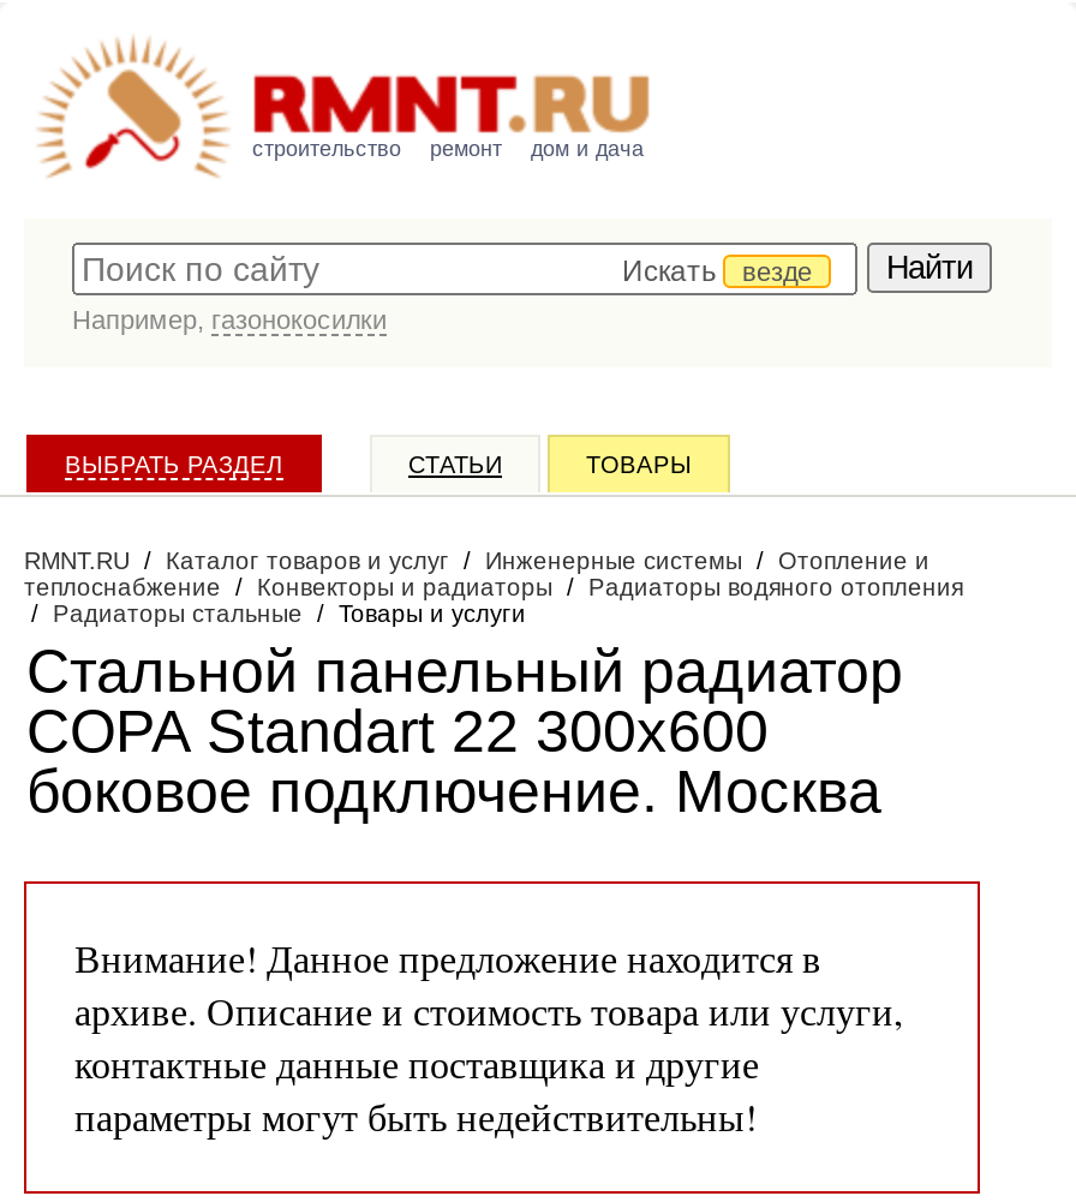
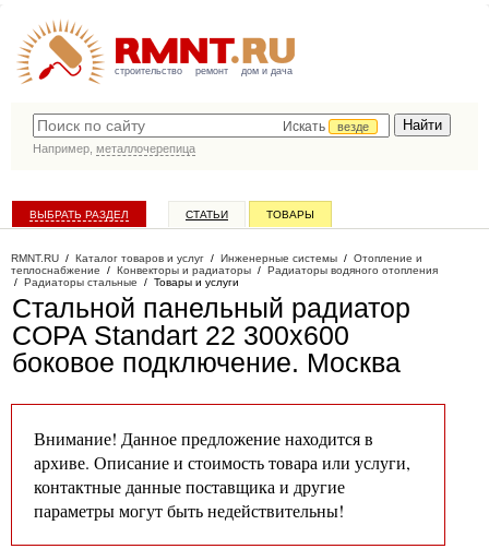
[72,305,387,334] Например, газонокосилки -> [33,142,195,155] Например, металлочерепица

